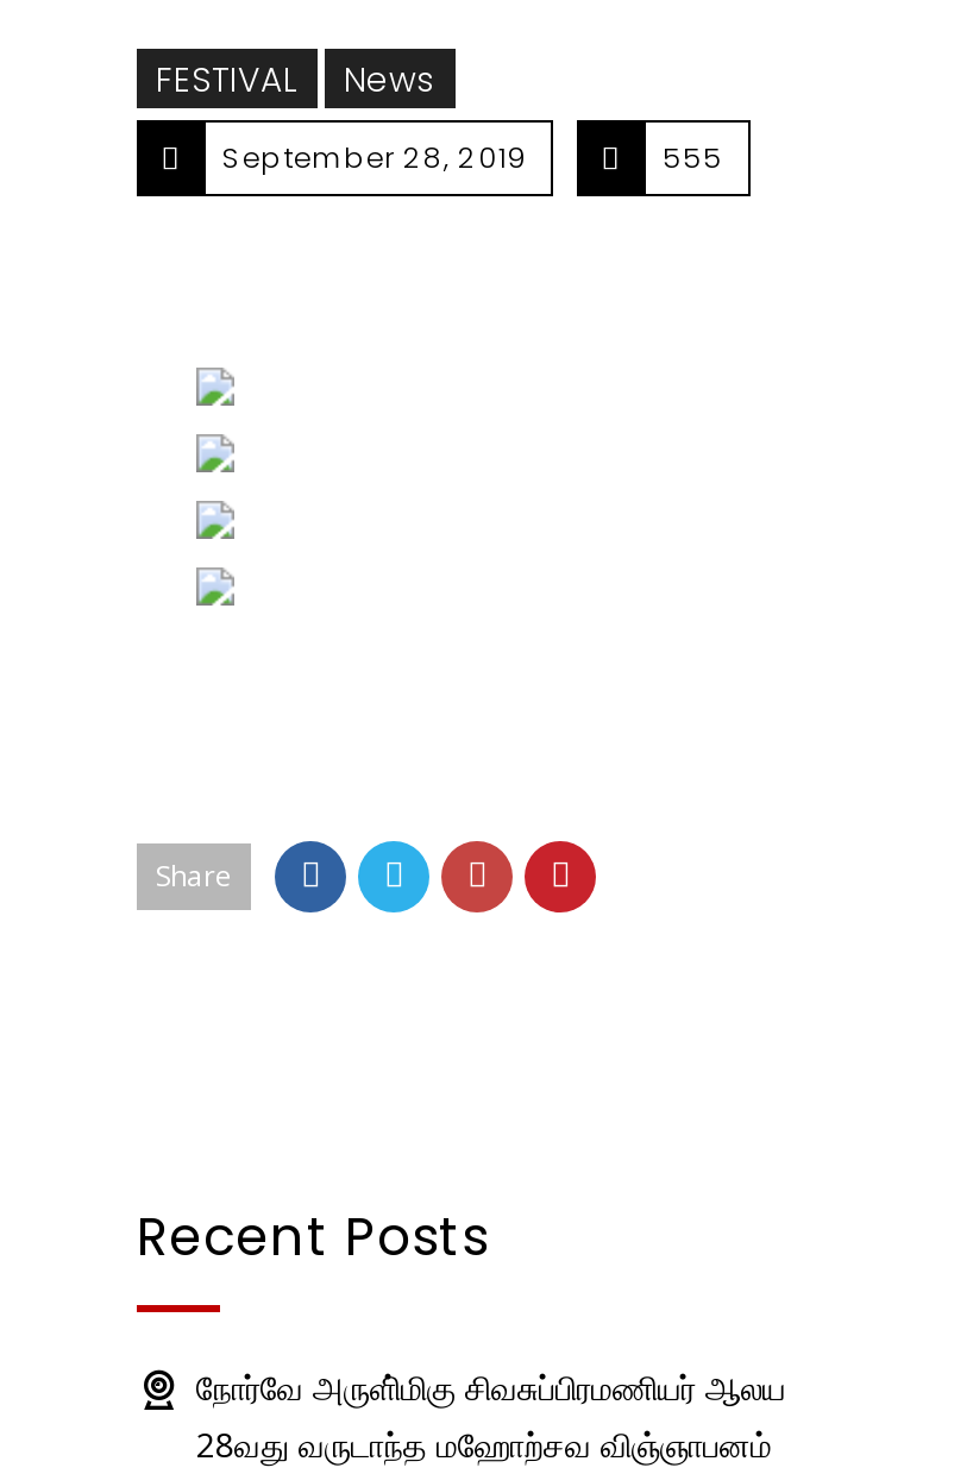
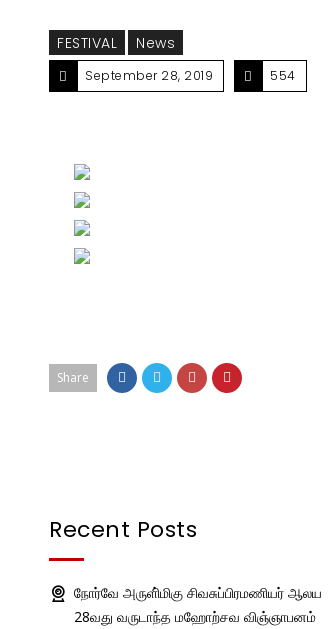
[663,137,723,177] 555 -> [270,67,295,84] 554

